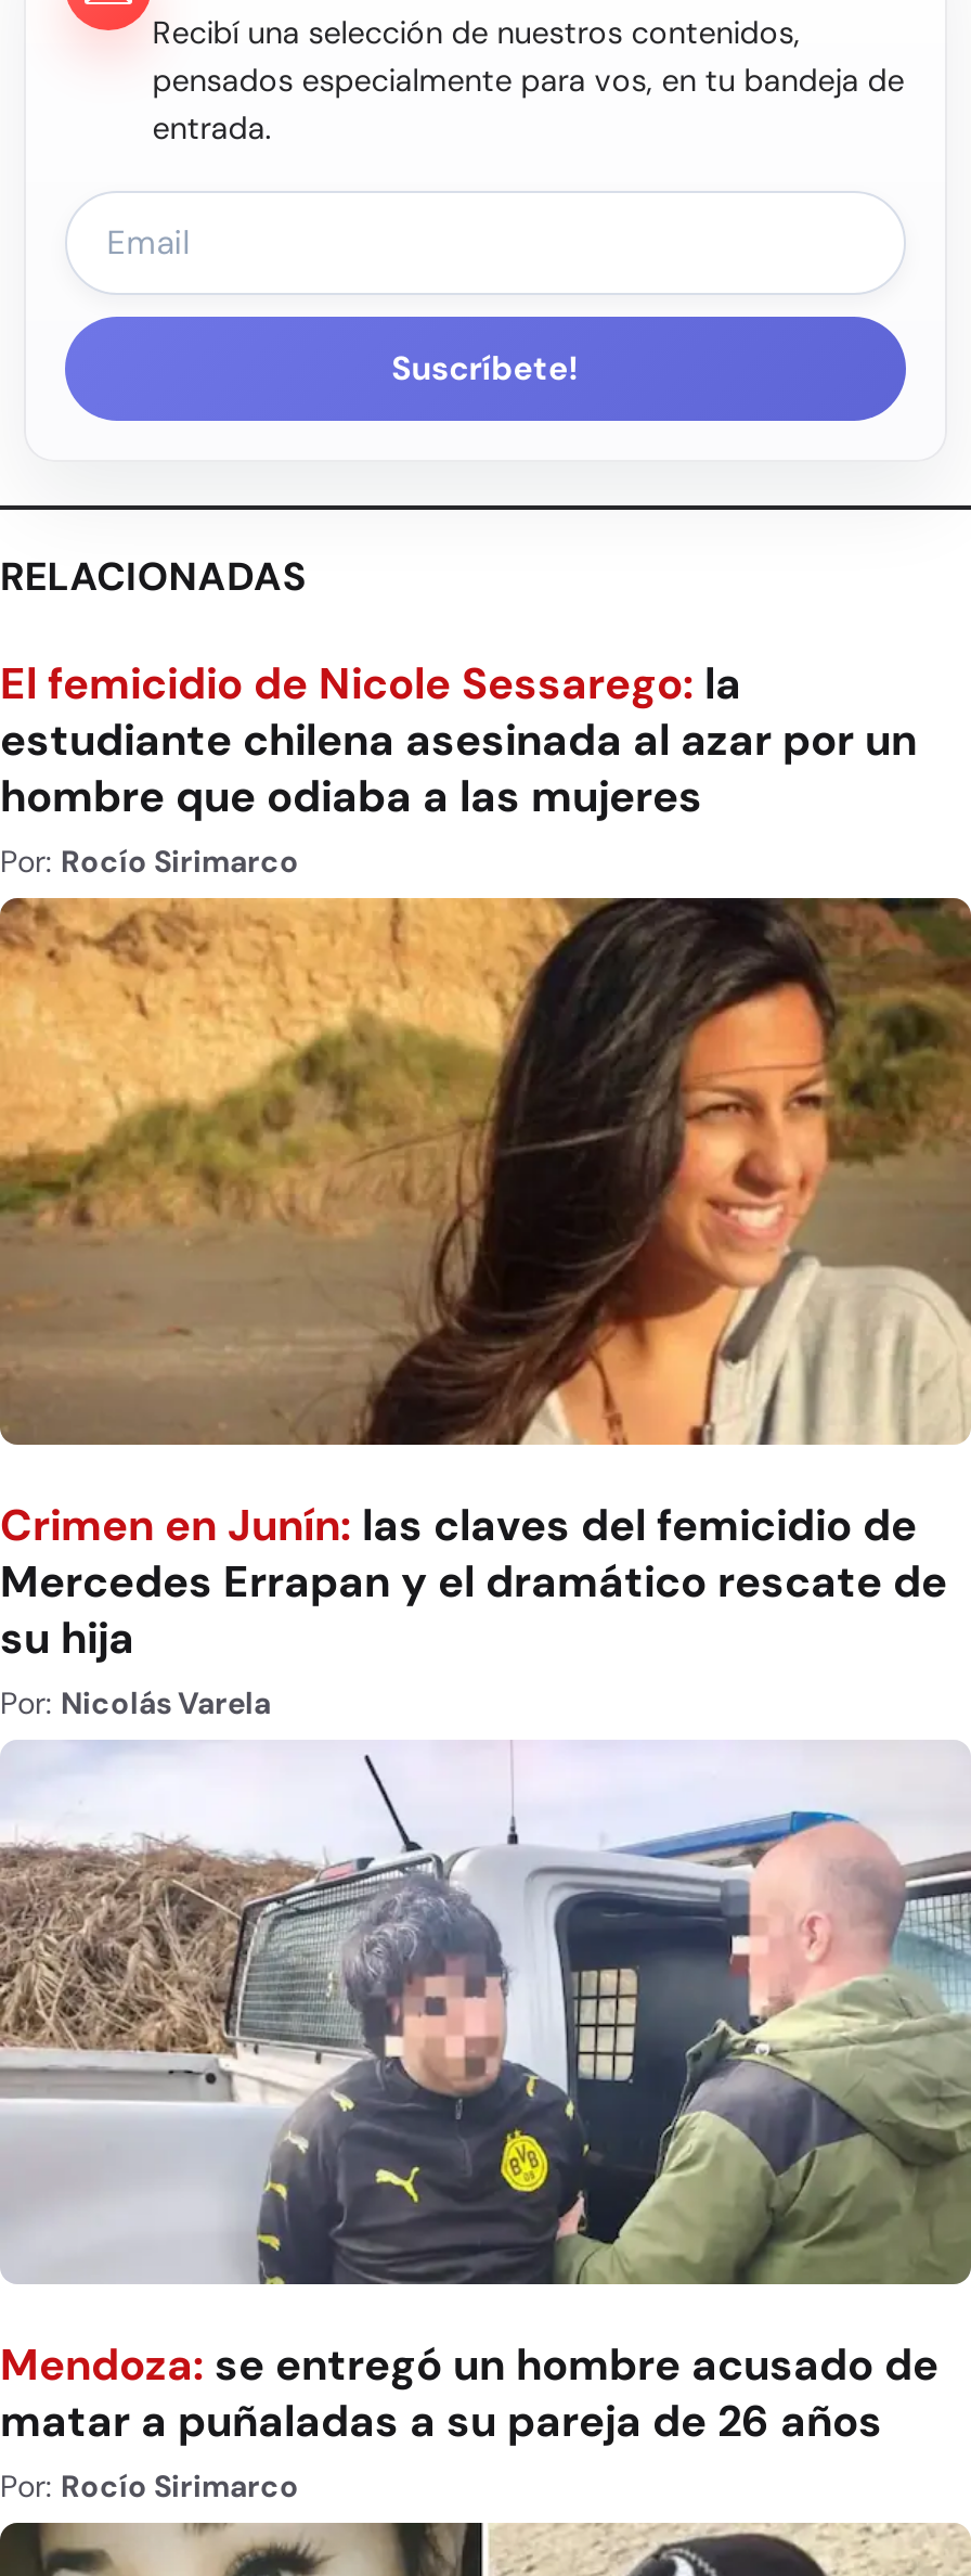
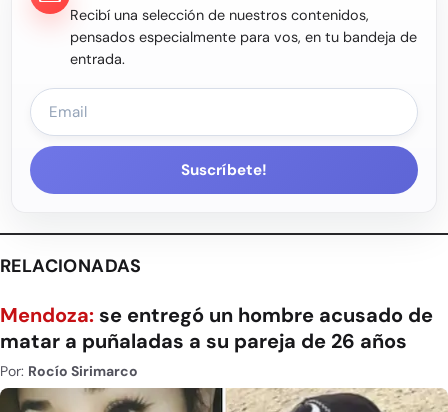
[0,655,917,880] El femicidio de Nicole Sessarego: la | estudiante chilena asesinada al azar por un | hombre que odiaba a las mujeres | Por: Rocío Sirimarco -> none
[0,896,964,1721] [image] | Crimen en Junín: las claves del femicidio de | Mercedes Errapan y el dramático rescate de | su hija | Por: Nicolás Varela -> none
[7,1740,964,2289] [image] -> none

